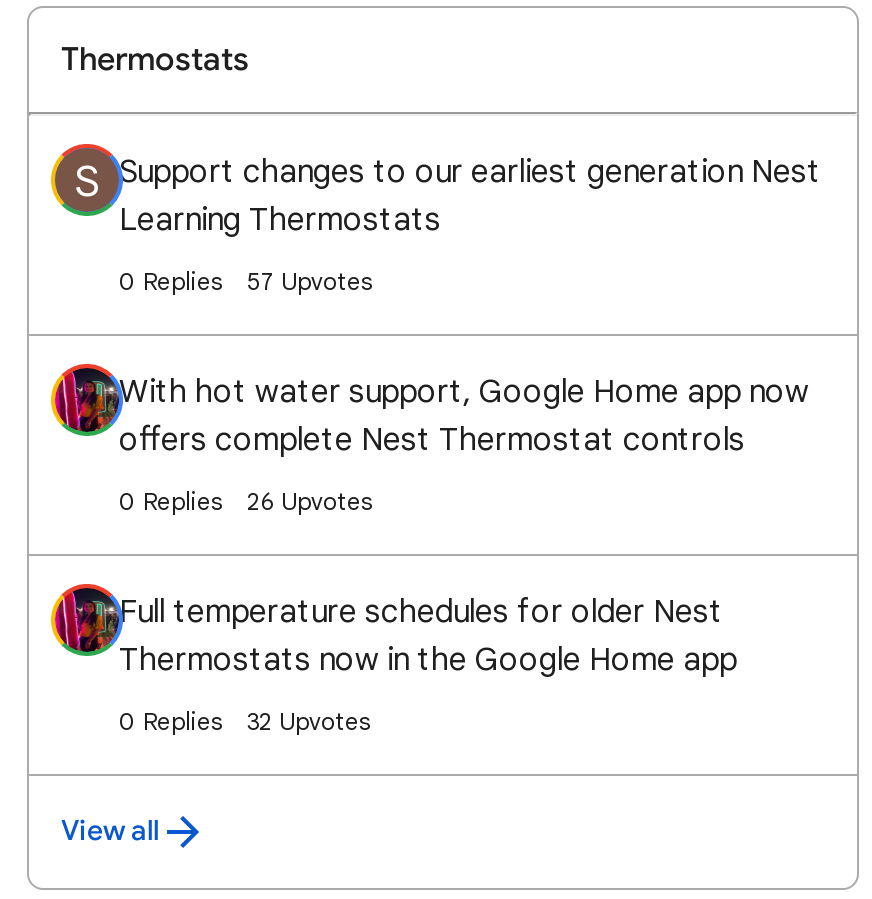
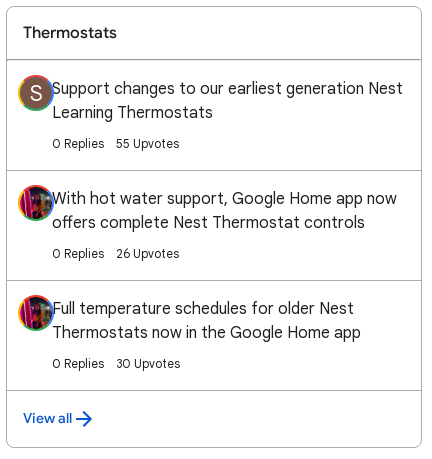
[247,266,373,296] 57 Upvotes -> [116,136,179,151] 55 Upvotes
[247,706,371,736] 32 Upvotes -> [116,356,180,371] 30 Upvotes

